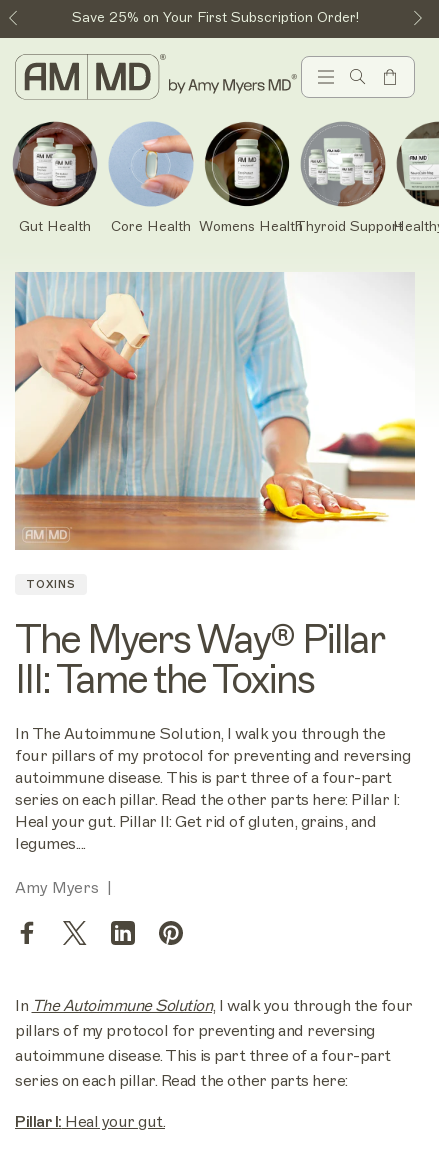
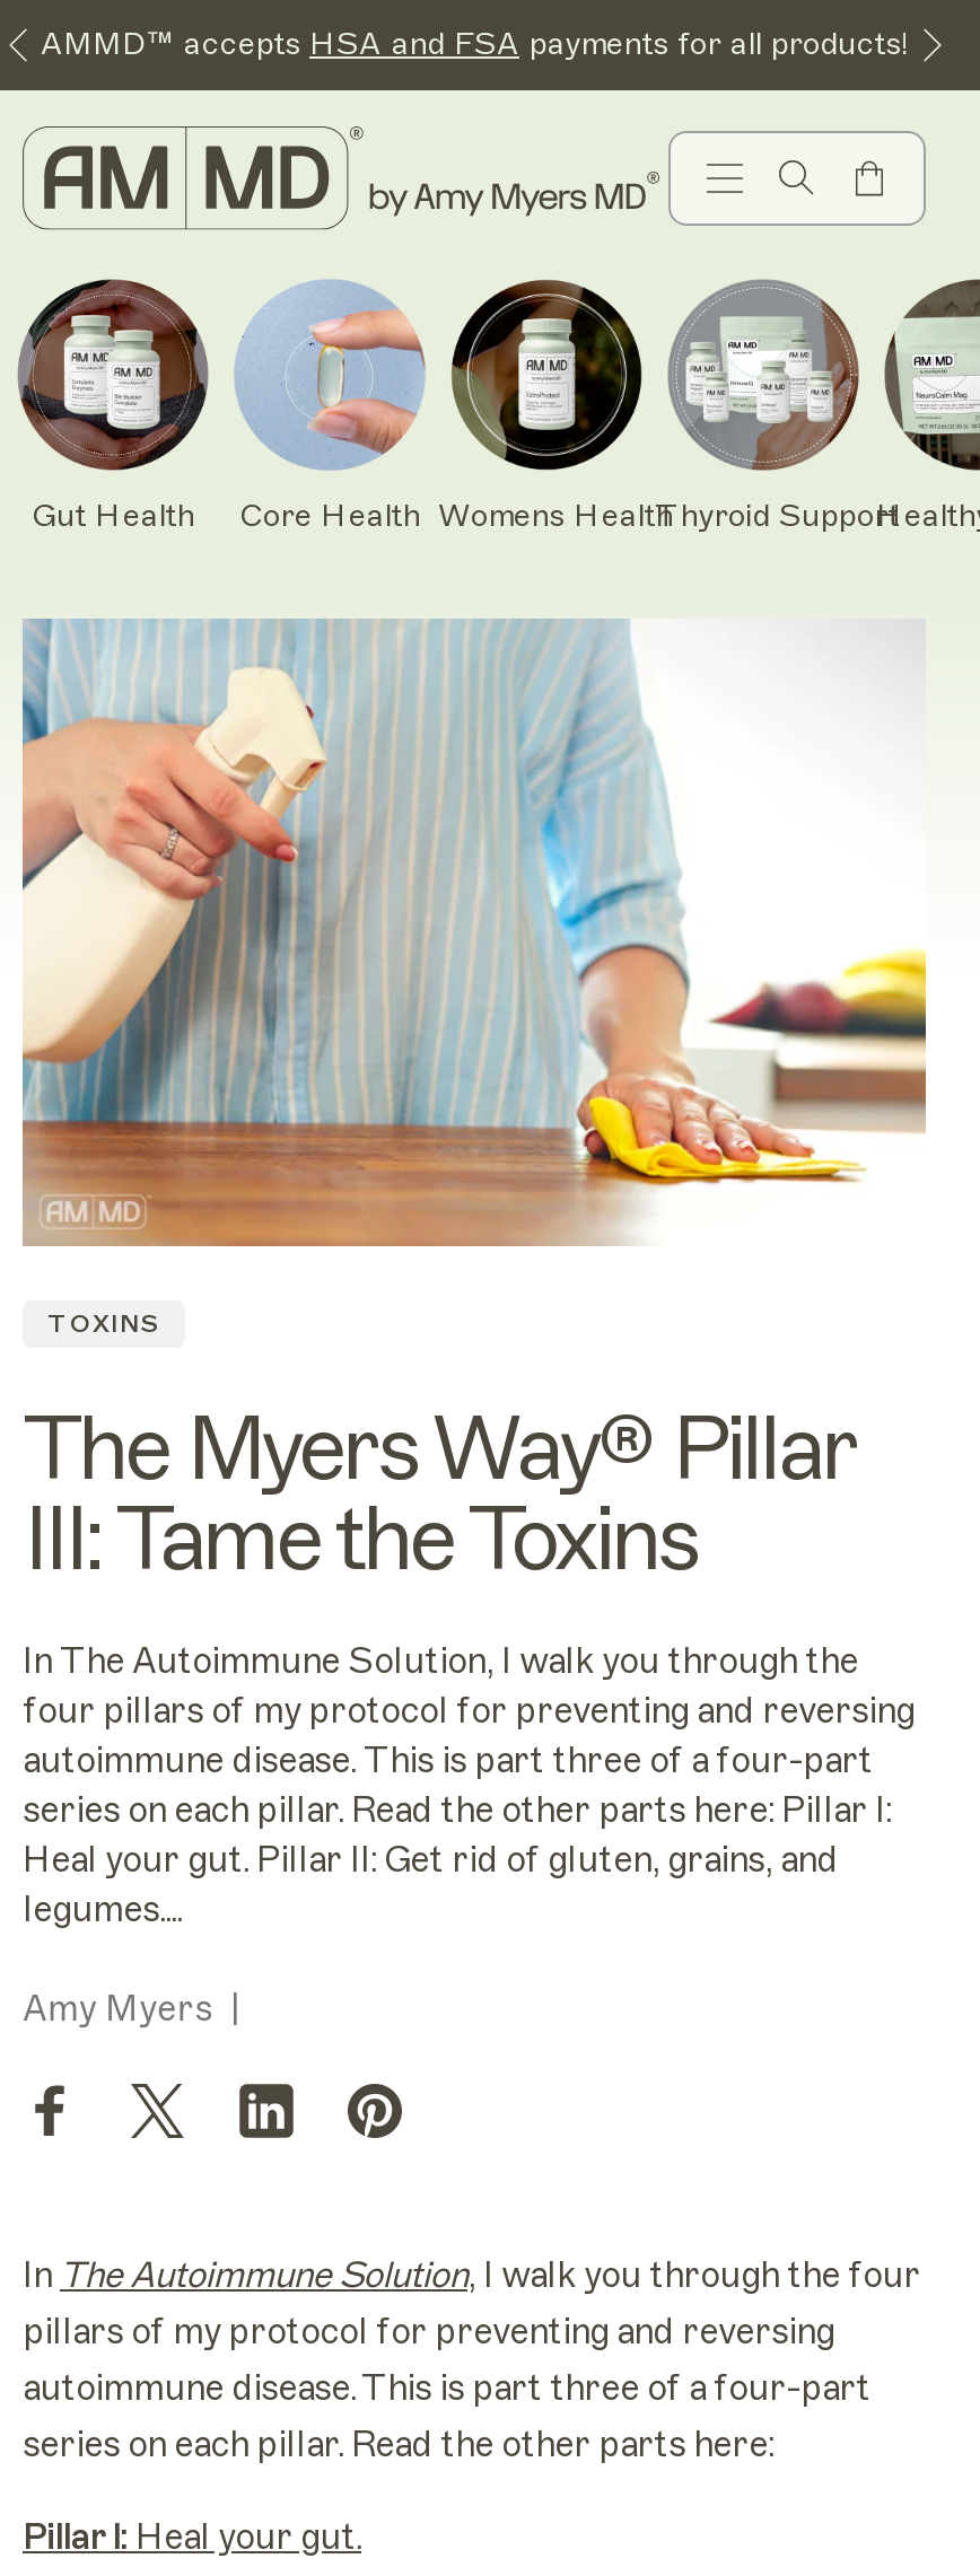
[71,9,358,26] Save 25% on Your First Subscription Order! -> [41,25,908,63] AMMD™ accepts HSA and FSA payments for all products!

